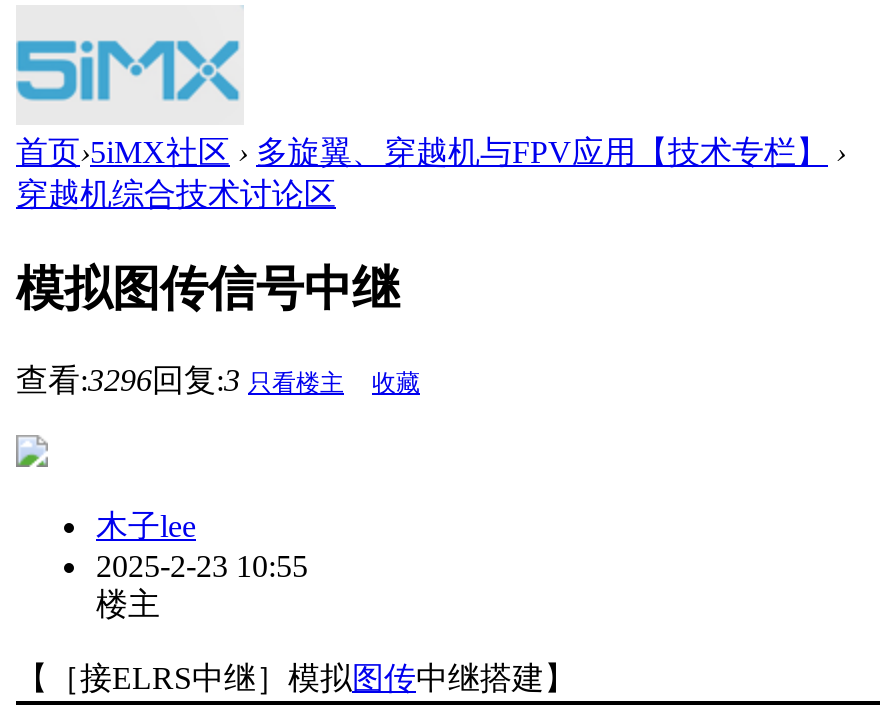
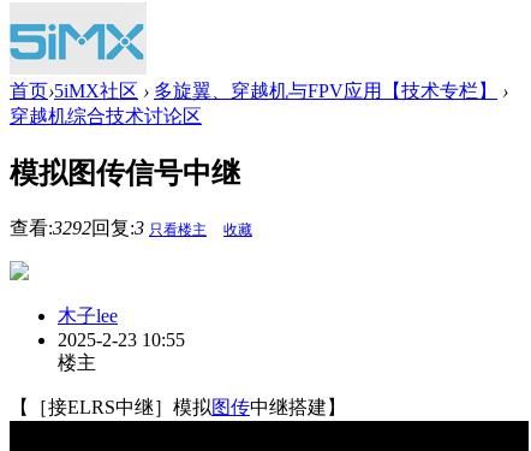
[16,363,344,397] 查看:3296回复: 3 只看楼主 -> [10,217,207,238] 查看:3292回复: 3 只看楼主

